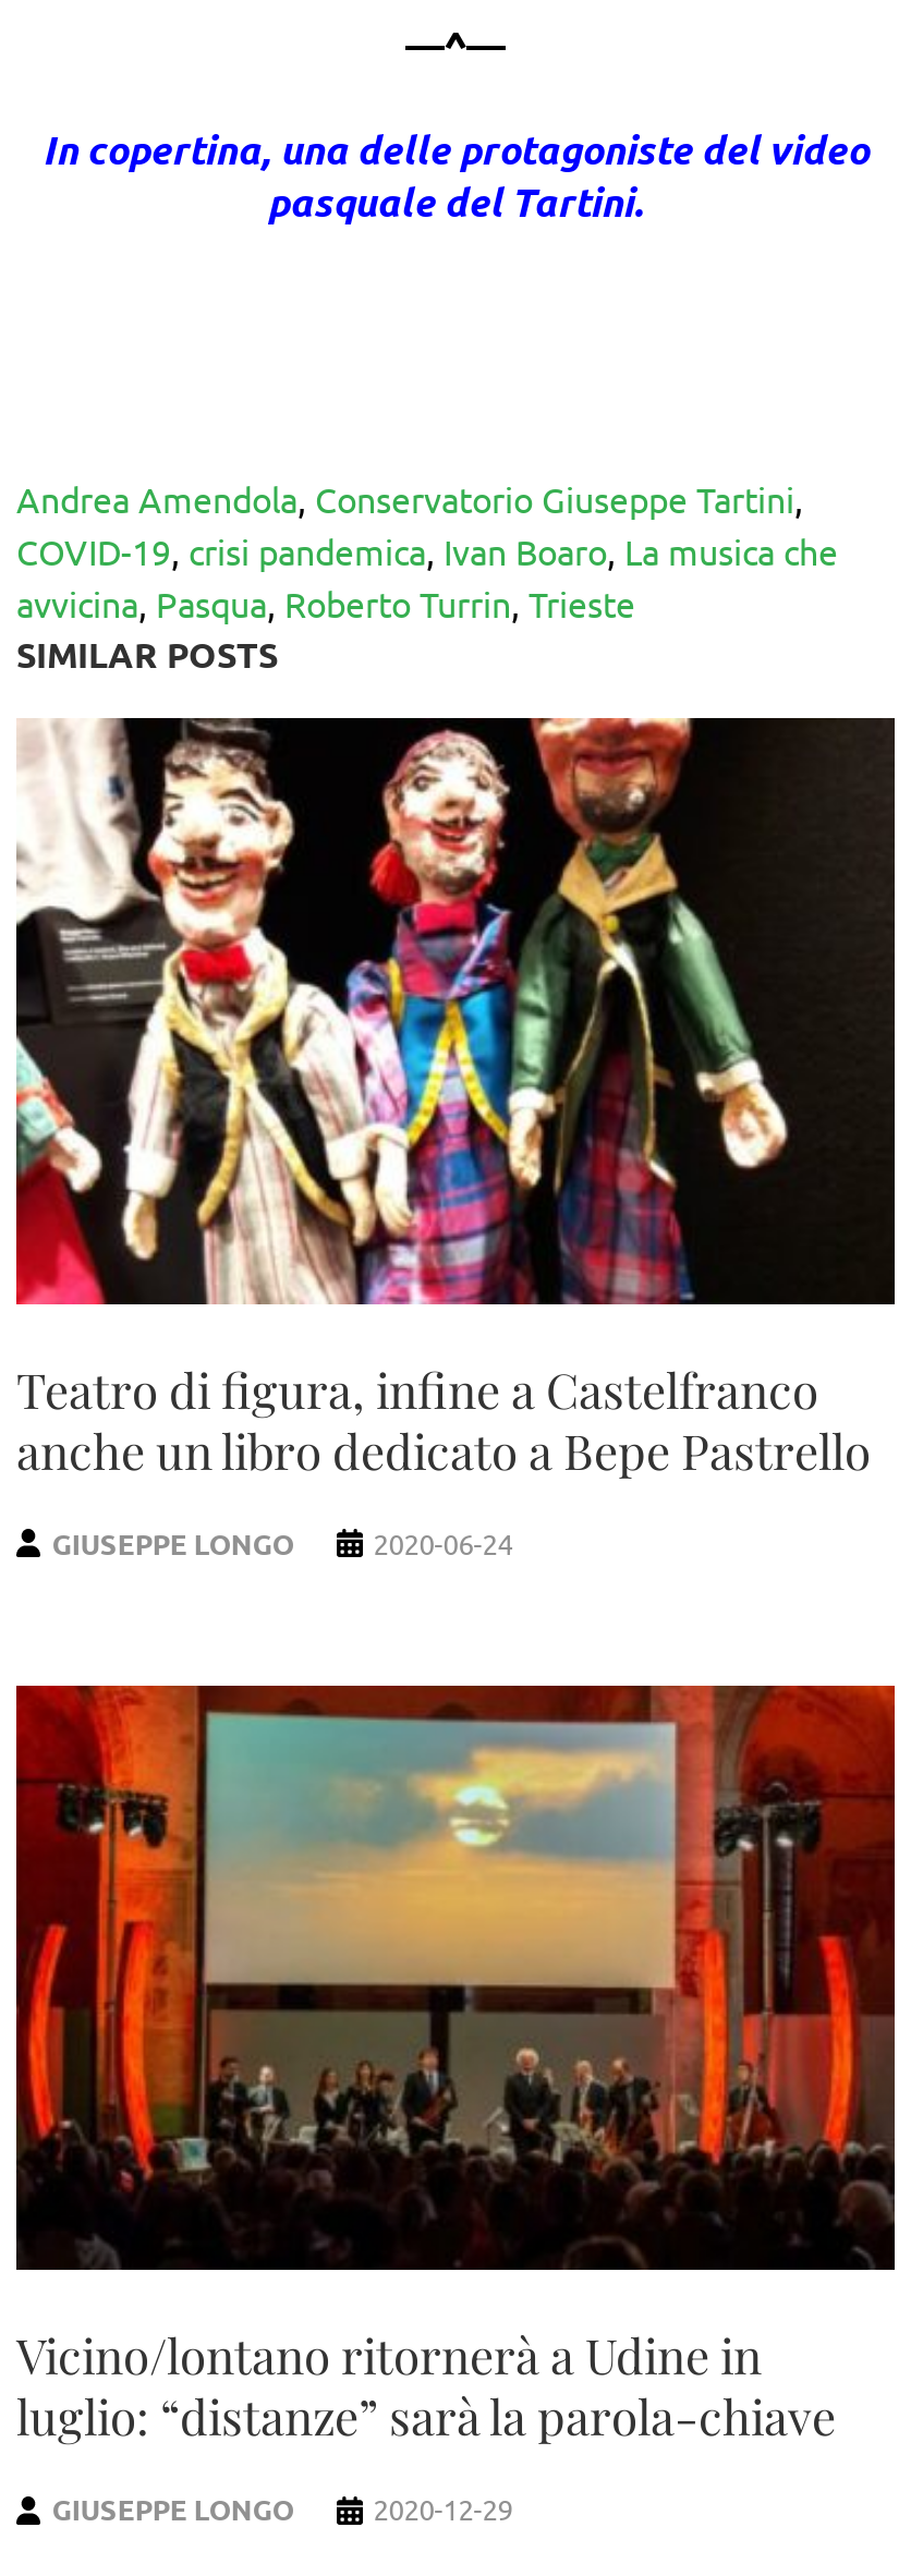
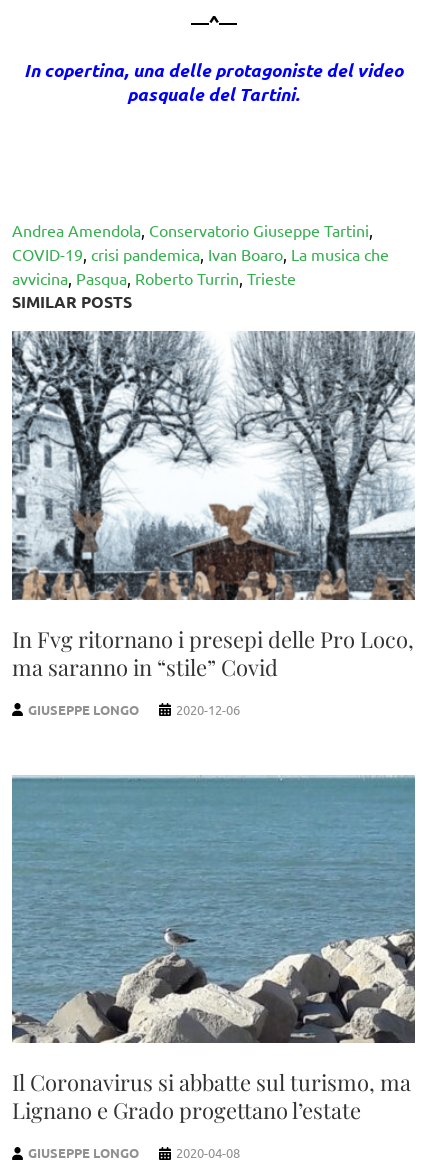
[14,716,897,1482] [image] | Teatro di figura, infine a Castelfranco | anche un libro dedicato a Bepe Pastrello -> [11,330,416,682] [image] | In Fvg ritornano i presepi delle Pro Loco, | ma saranno in “stile” Covid
[373,1524,513,1561] 2020-06-24 -> [176,701,240,718] 2020-12-06
[14,1684,897,2449] [image] | Vicino/lontano ritornerà a Udine in | luglio: “distanze” sarà la parola-chiave -> [11,775,416,1125] [image] | Il Coronavirus si abbatte sul turismo, ma | Lignano e Grado progettano l’estate
[373,2491,513,2528] 2020-12-29 -> [176,1144,240,1161] 2020-04-08

